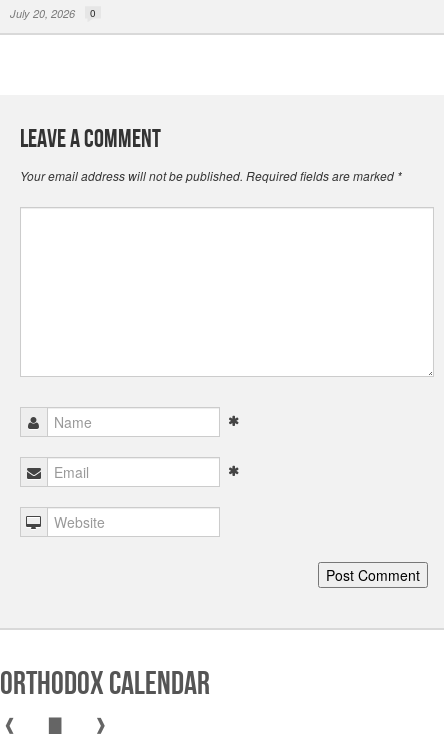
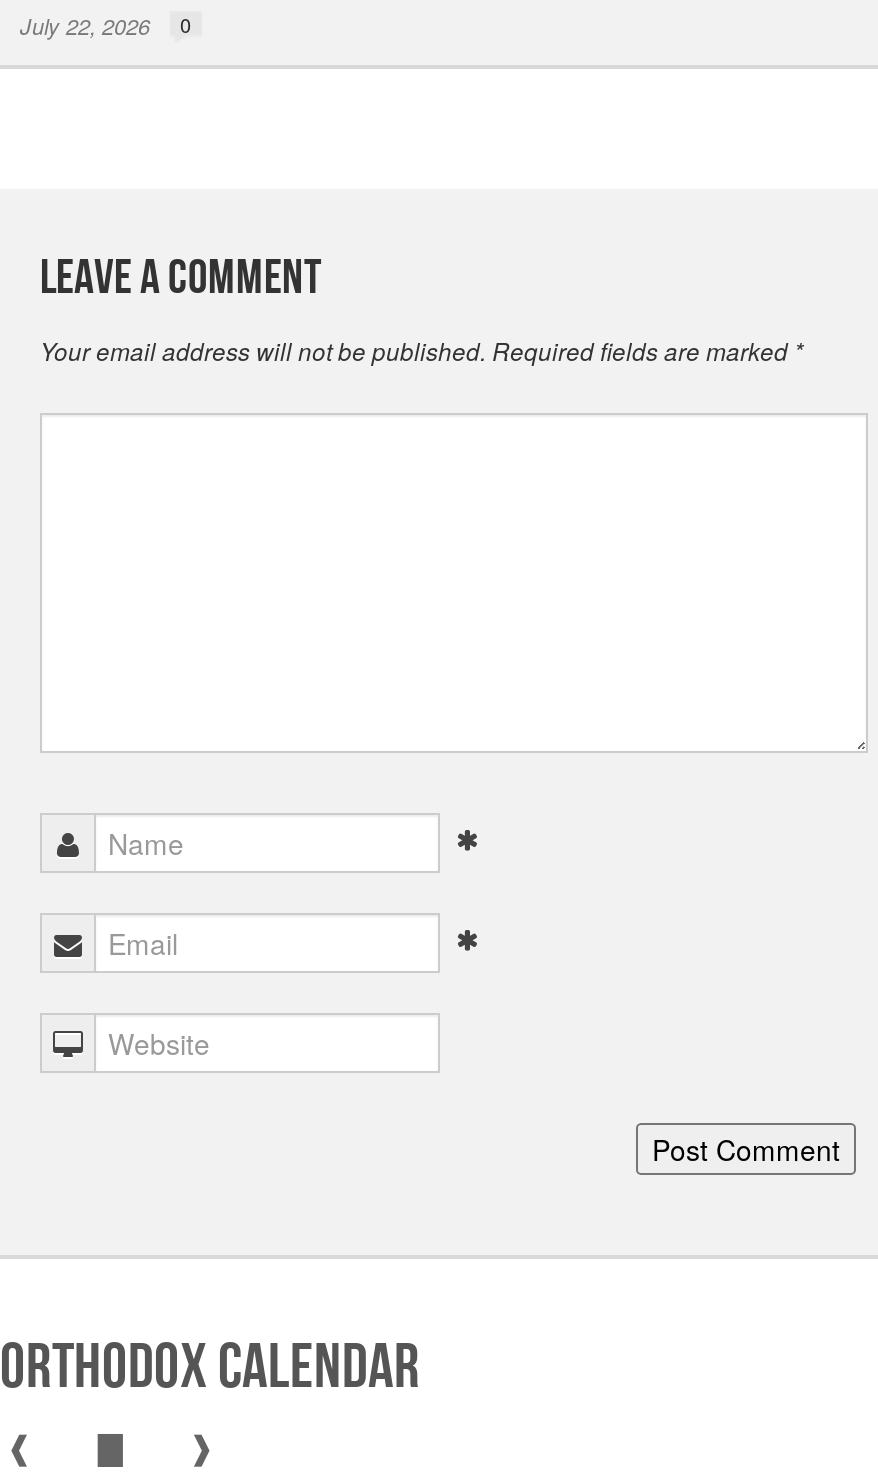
[10,6,96,21] July 20, 2026 0 -> [20,10,192,40] July 22, 2026 0

